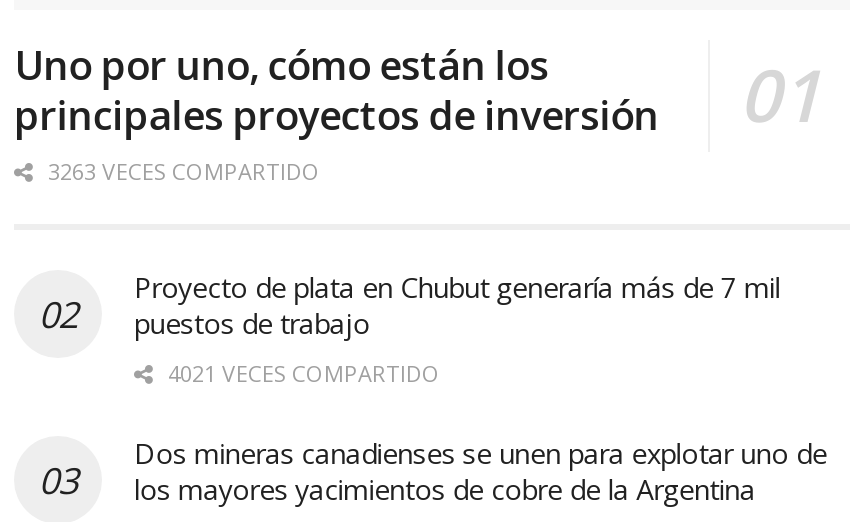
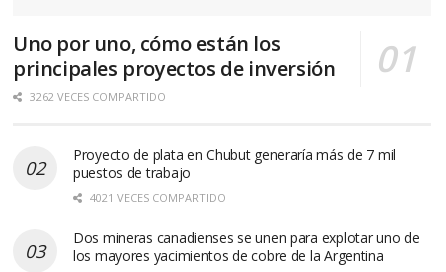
[42,157,320,187] 3263 VECES COMPARTIDO -> [27,89,166,104] 3262 VECES COMPARTIDO

